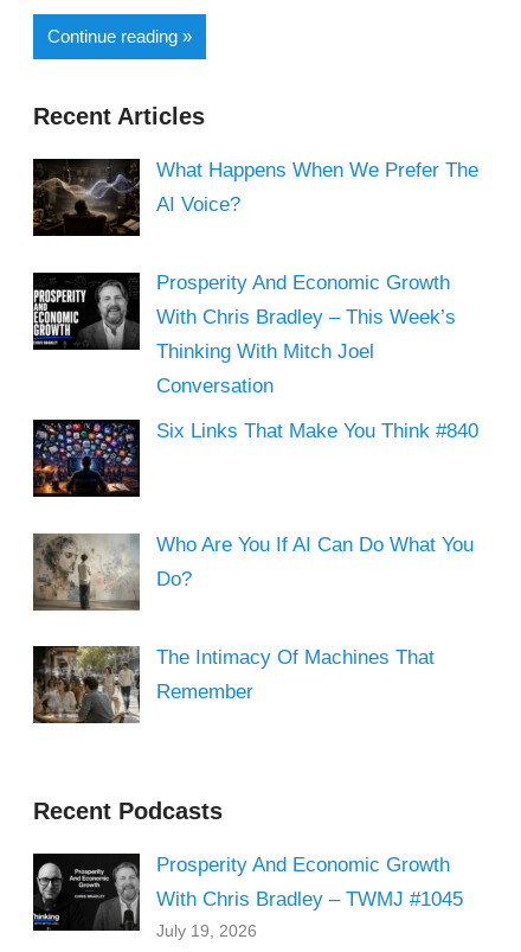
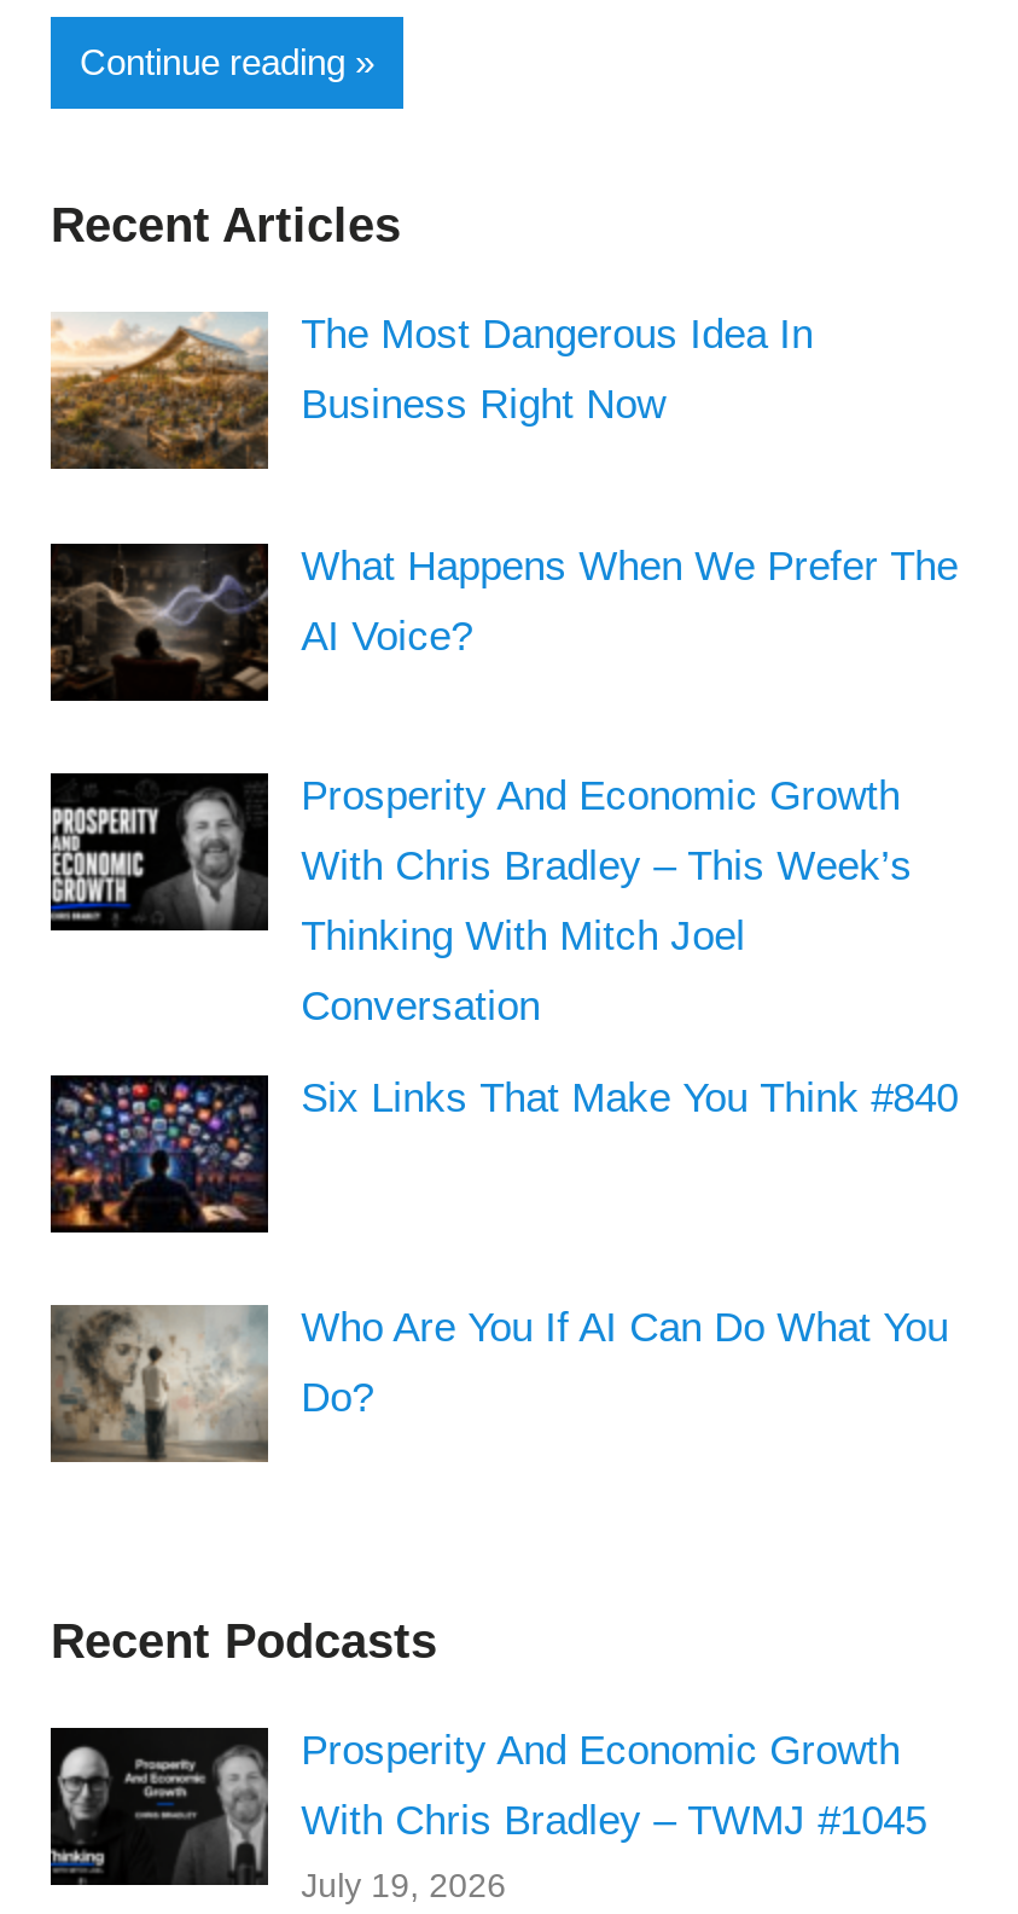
none -> [48,312,813,471] [image] | The Most Dangerous Idea In | Business Right Now
moved [31,159,478,590] -> [46,543,958,1421]: [image] | What Happens When We Prefer The | AI Voice? | ... | Who Are You If AI Can Do What You | Do?
[34,645,434,724] [image] | The Intimacy Of Machines That | Remember -> none

